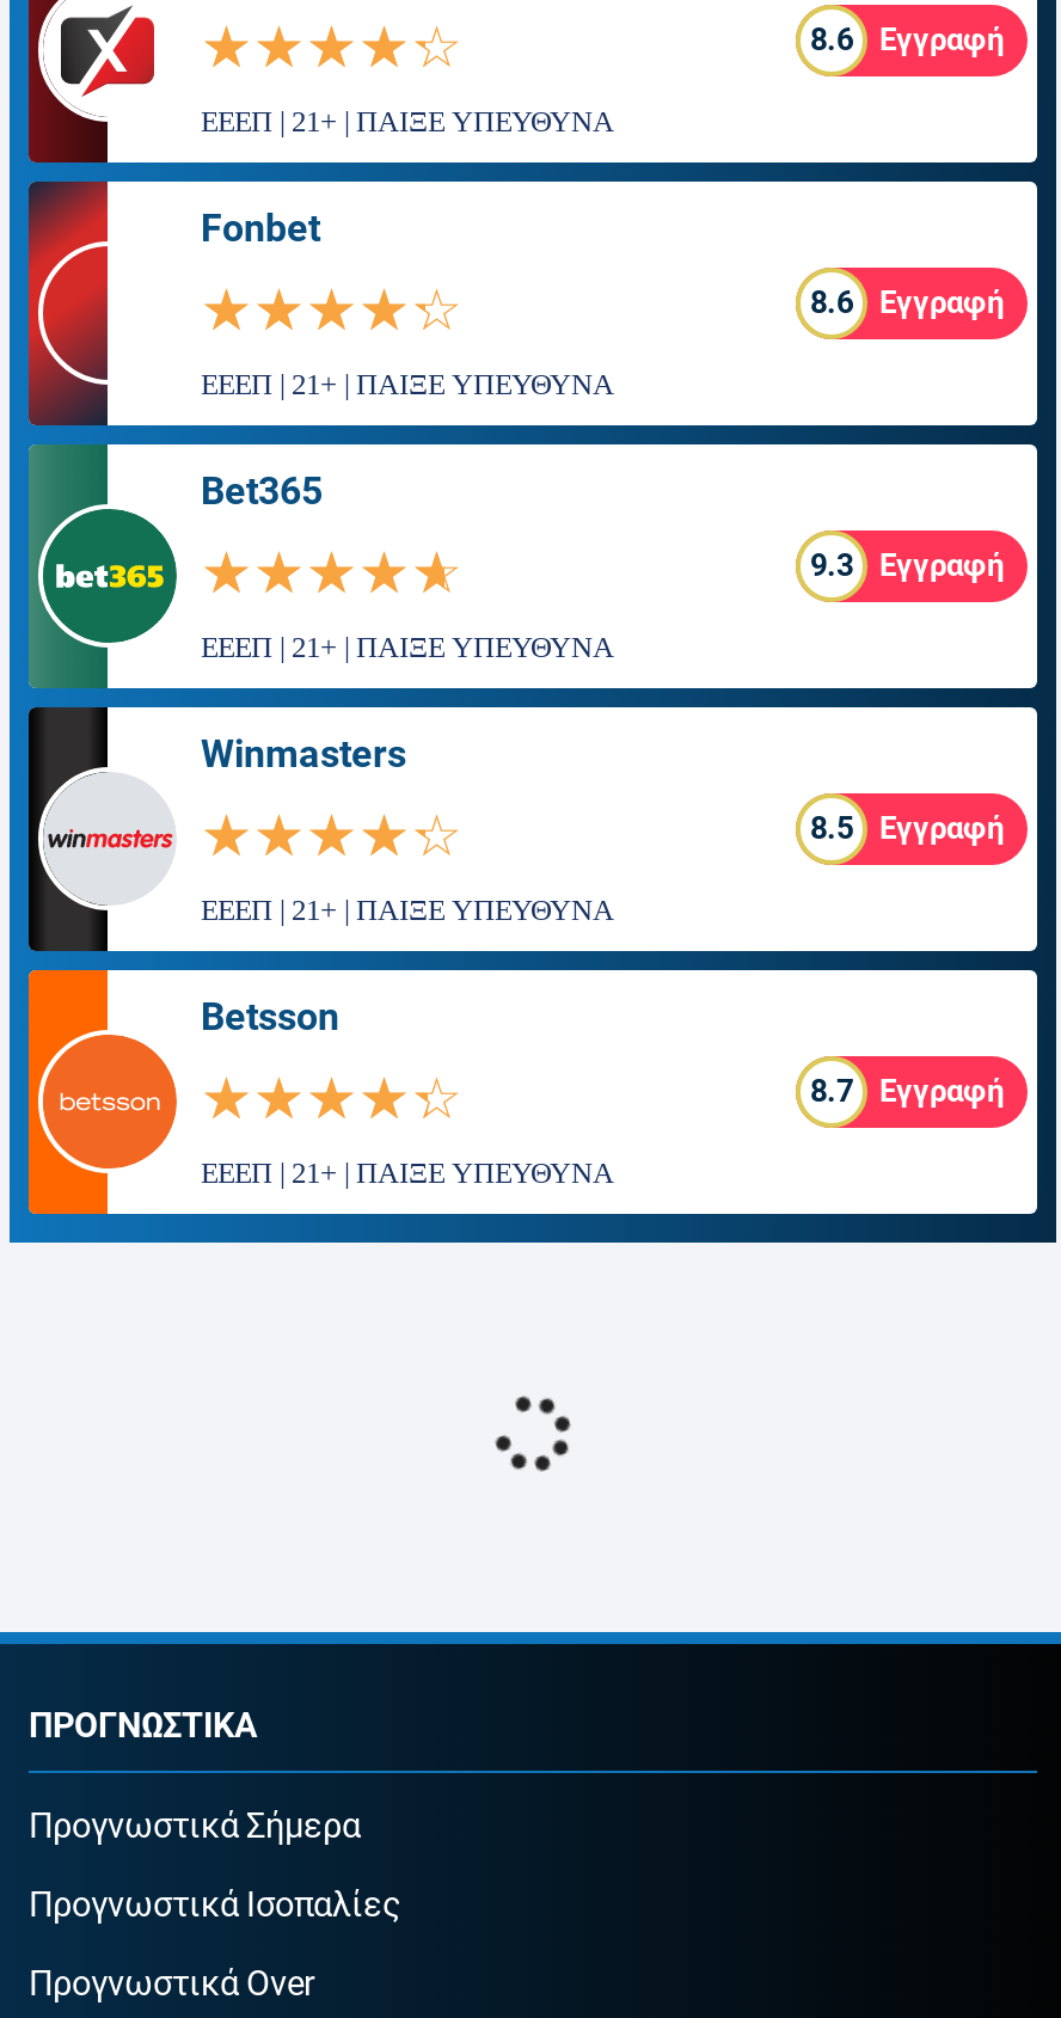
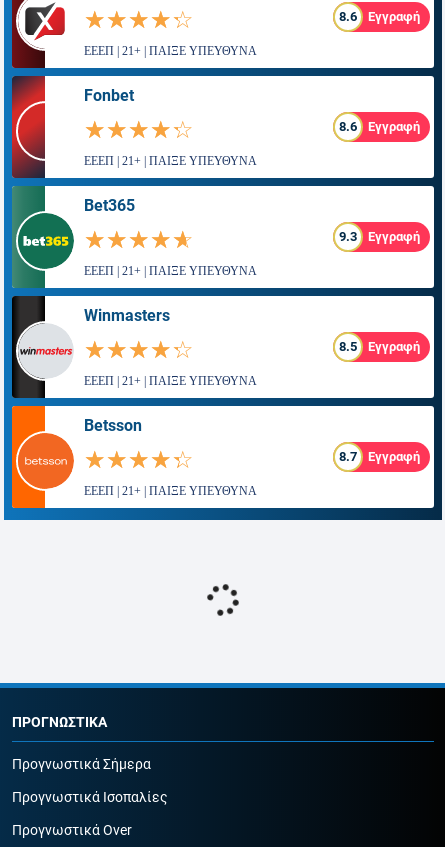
[495,1396,571,1472] [image] -> [206,584,239,616] [image]

